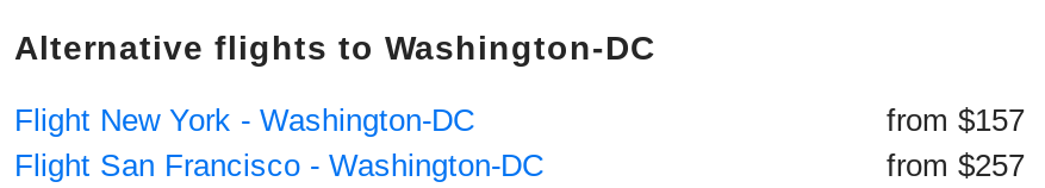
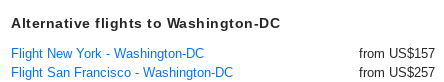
[887,101,1025,137] from $157 -> [359,45,435,60] from US$157
[887,146,1025,182] from $257 -> [359,64,435,79] from US$257

